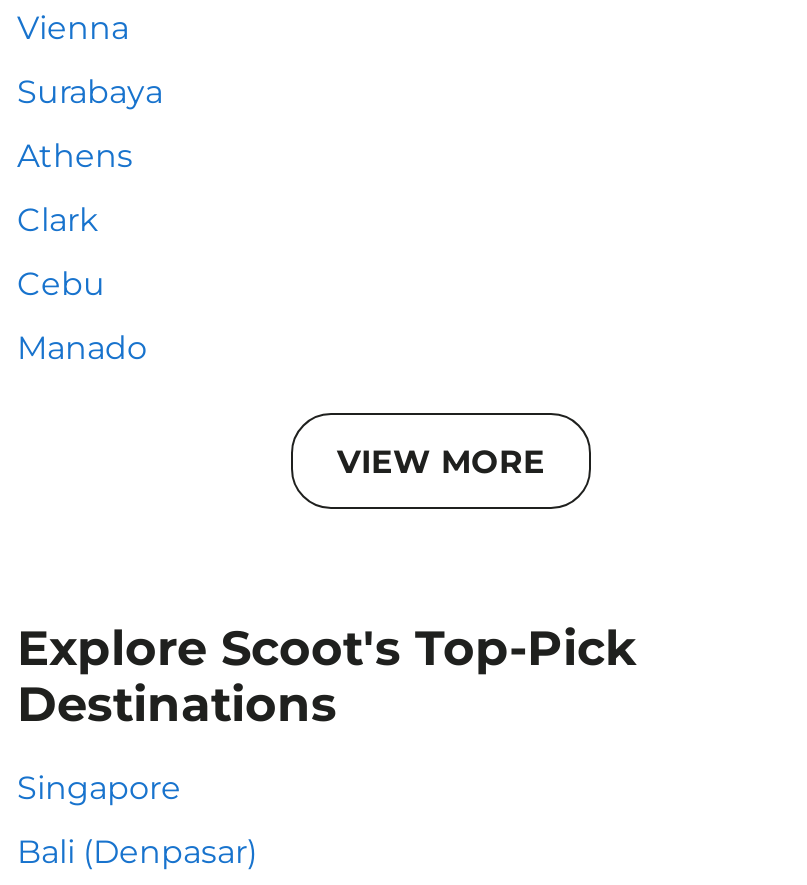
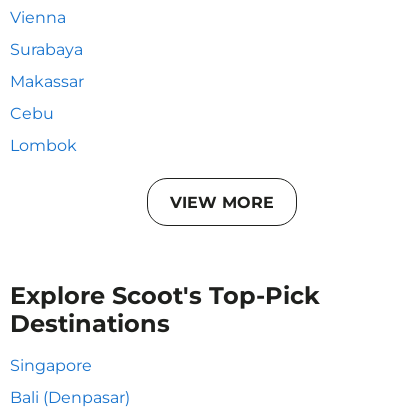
[17,137,133,239] Athens | Clark -> [10,72,84,91] Makassar
[17,329,147,367] Manado -> [10,136,77,155] Lombok

